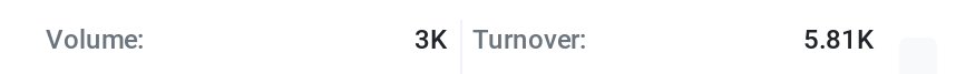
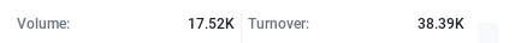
[414,24,586,55] 3K Turnover: -> [187,15,309,32] 17.52K Turnover:
[803,24,875,55] 5.81K -> [418,15,464,32] 38.39K

